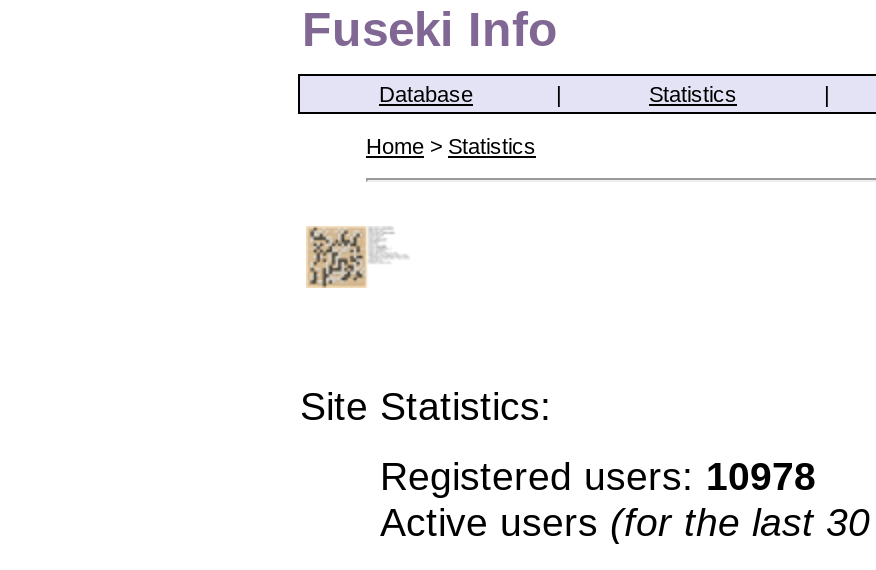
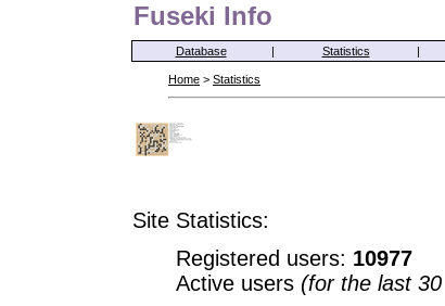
[380,454,816,498] Registered users: 10978 -> [176,246,412,270] Registered users: 10977

